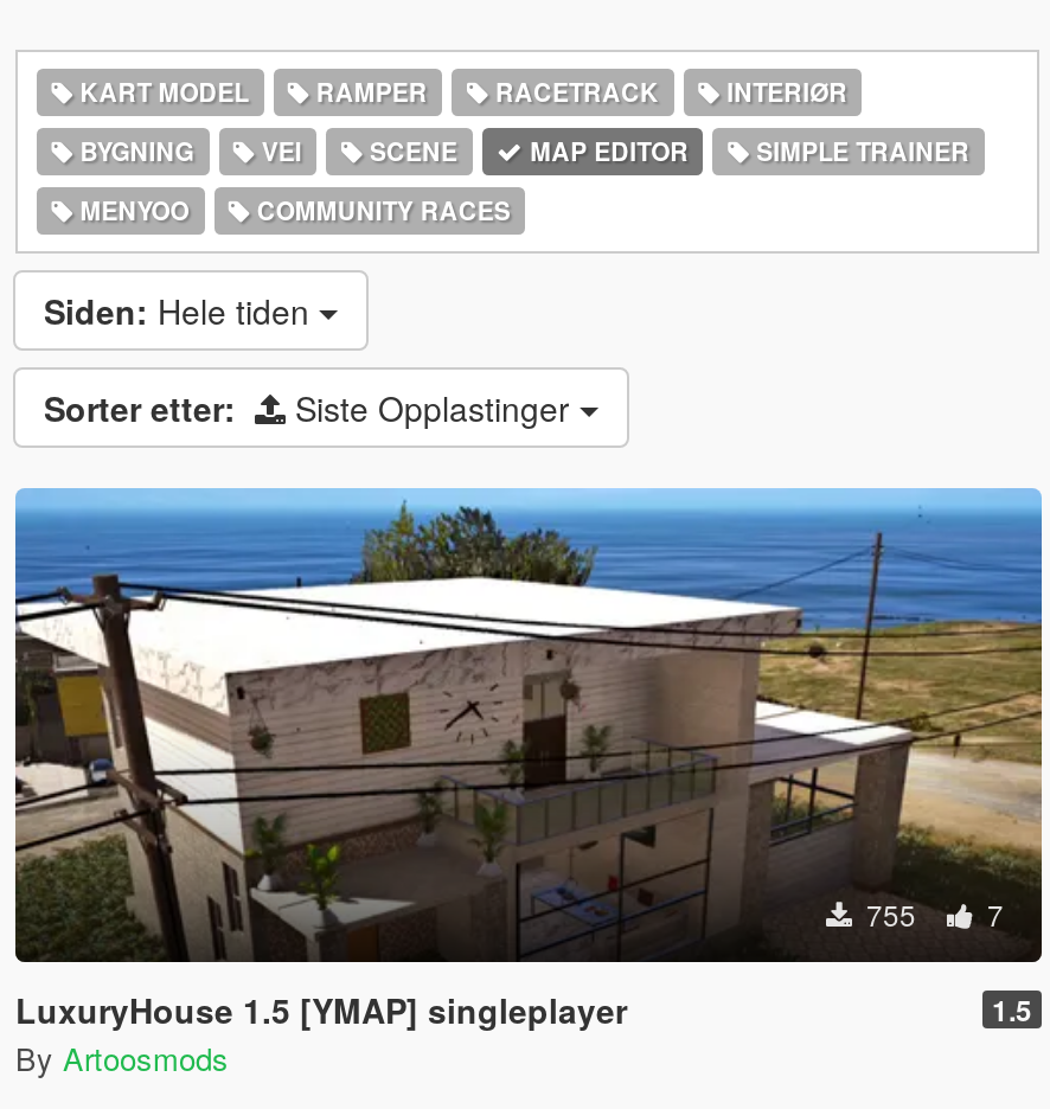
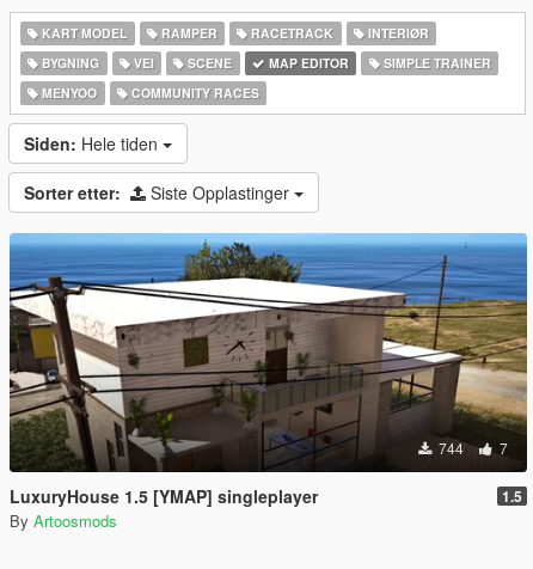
[859,893,1004,934] 755 7 -> [435,438,508,458] 744 7

